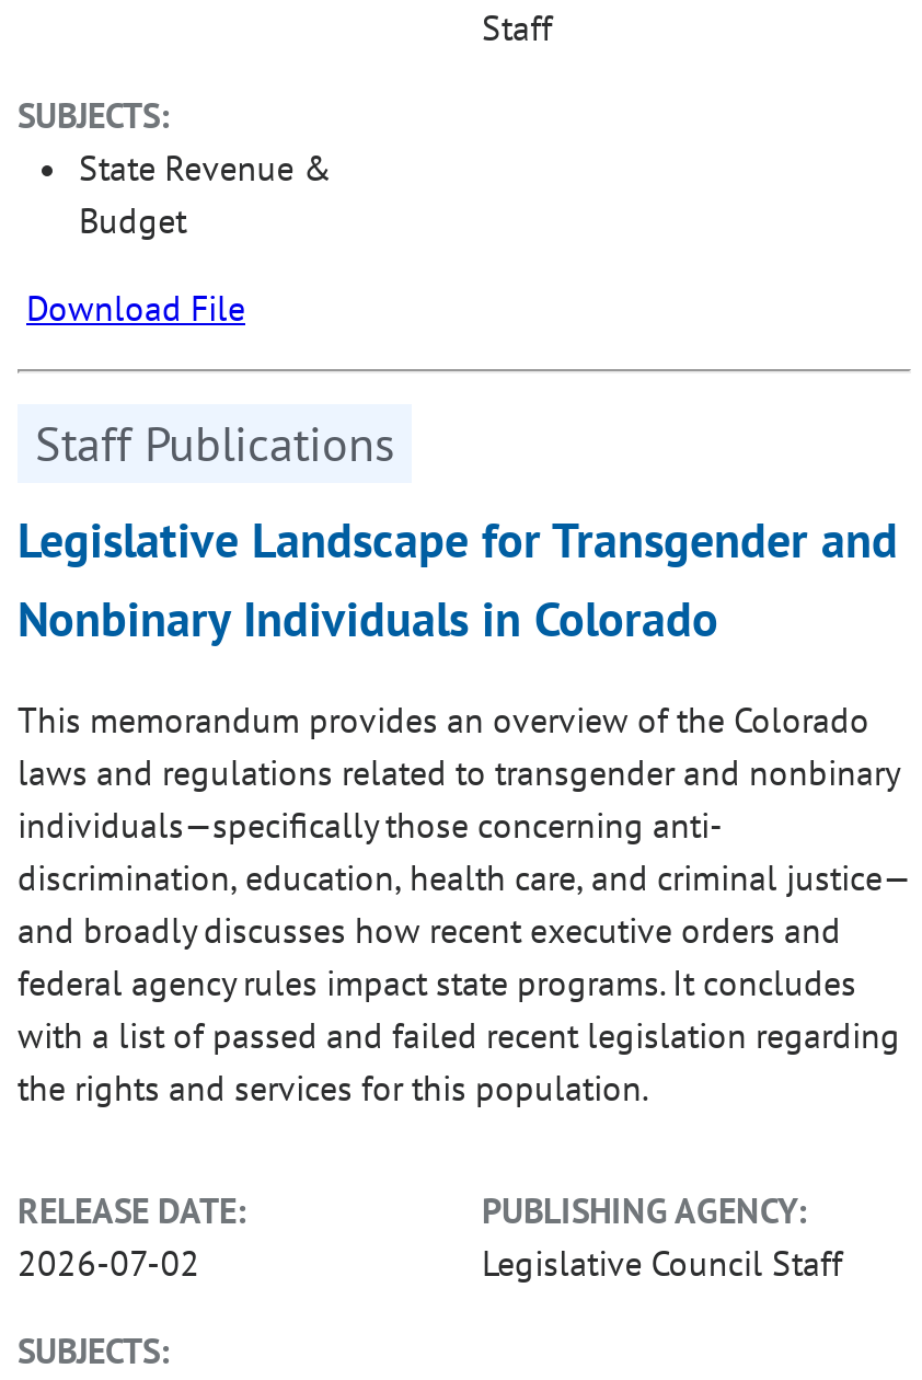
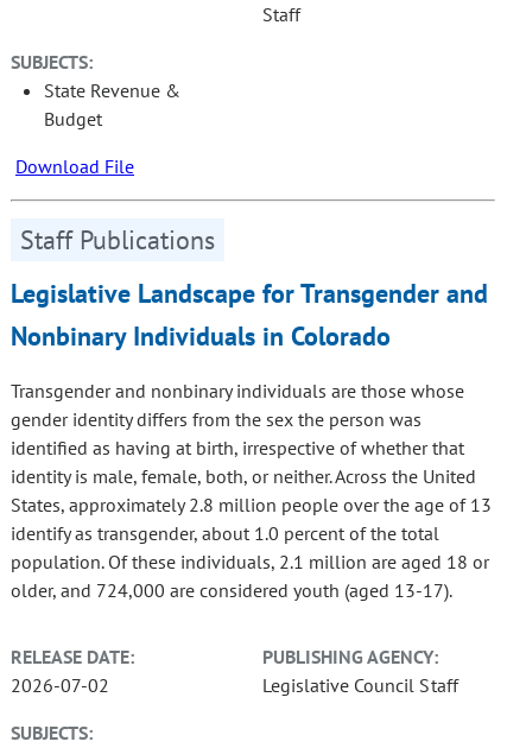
[18,698,911,1110] This memorandum provides an overview of the Colorado | laws and regulations related to transgender and nonbinary | individuals—specifically those concerning anti- | discrimination, education, health care, and criminal justice— | and broadly discusses how recent executive orders and | federal agency rules impact state programs. It concludes | with a list of passed and failed recent legislation regarding | the rights and services for this population. -> [11,378,492,601] Transgender and nonbinary individuals are those whose | gender identity differs from the sex the person was | identified as having at birth, irrespective of whether that | identity is male, female, both, or neither. Across the United | States, approximately 2.8 million people over the age of 13 | identify as transgender, about 1.0 percent of the total | population. Of these individuals, 2.1 million are aged 18 or | older, and 724,000 are considered youth (aged 13-17).

